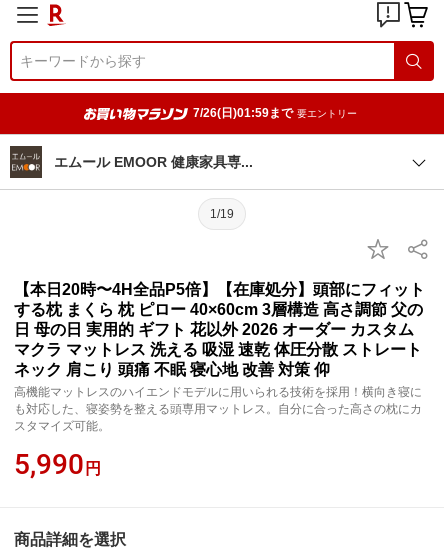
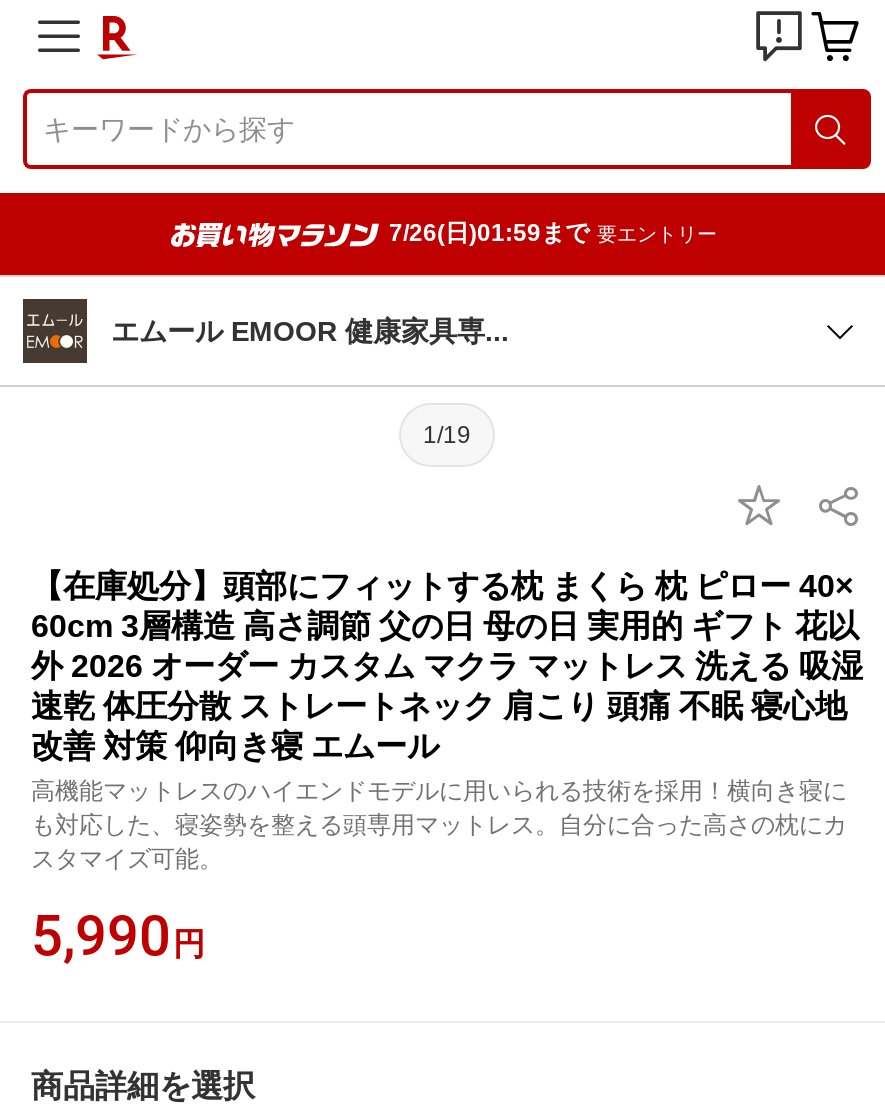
[14,281,425,378] 【本日20時〜4H全品P5倍】【在庫処分】頭部にフィット | する枕 まくら 枕 ピロー 40×60cm 3層構造 高さ調節 父の | 日 母の日 実用的 ギフト 花以外 2026 オーダー カスタム | マクラ マットレス 洗える 吸湿 速乾 体圧分散 ストレート | ネック 肩こり 頭痛 不眠 寝心地 改善 対策 仰 -> [31,569,863,763] 【在庫処分】頭部にフィットする枕 まくら 枕 ピロー 40× | 60cm 3層構造 高さ調節 父の日 母の日 実用的 ギフト 花以 | 外 2026 オーダー カスタム マクラ マットレス 洗える 吸湿 | 速乾 体圧分散 ストレートネック 肩こり 頭痛 不眠 寝心地 | 改善 対策 仰向き寝 エムール

